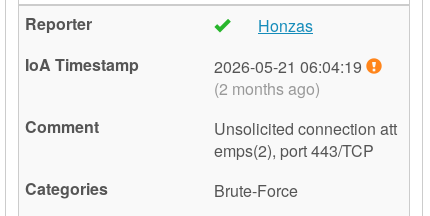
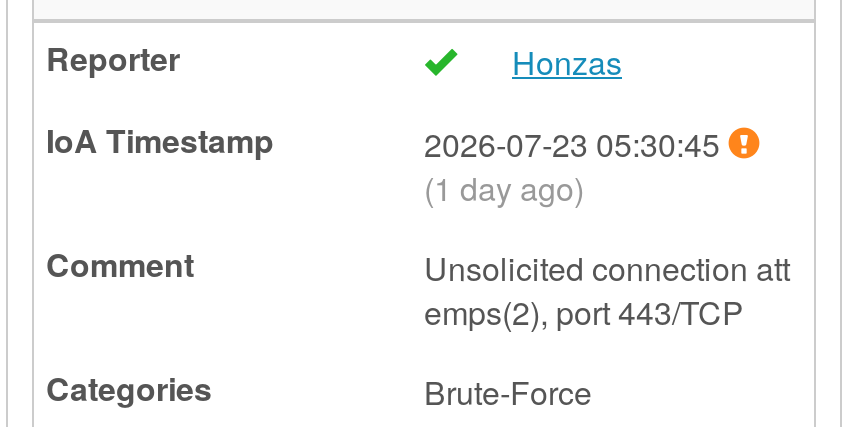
[214,55,366,78] 2026-05-21 06:04:19 -> [424,121,728,167] 2026-07-23 05:30:45
[214,77,320,100] (2 months ago) -> [424,165,584,211] (1 day ago)

